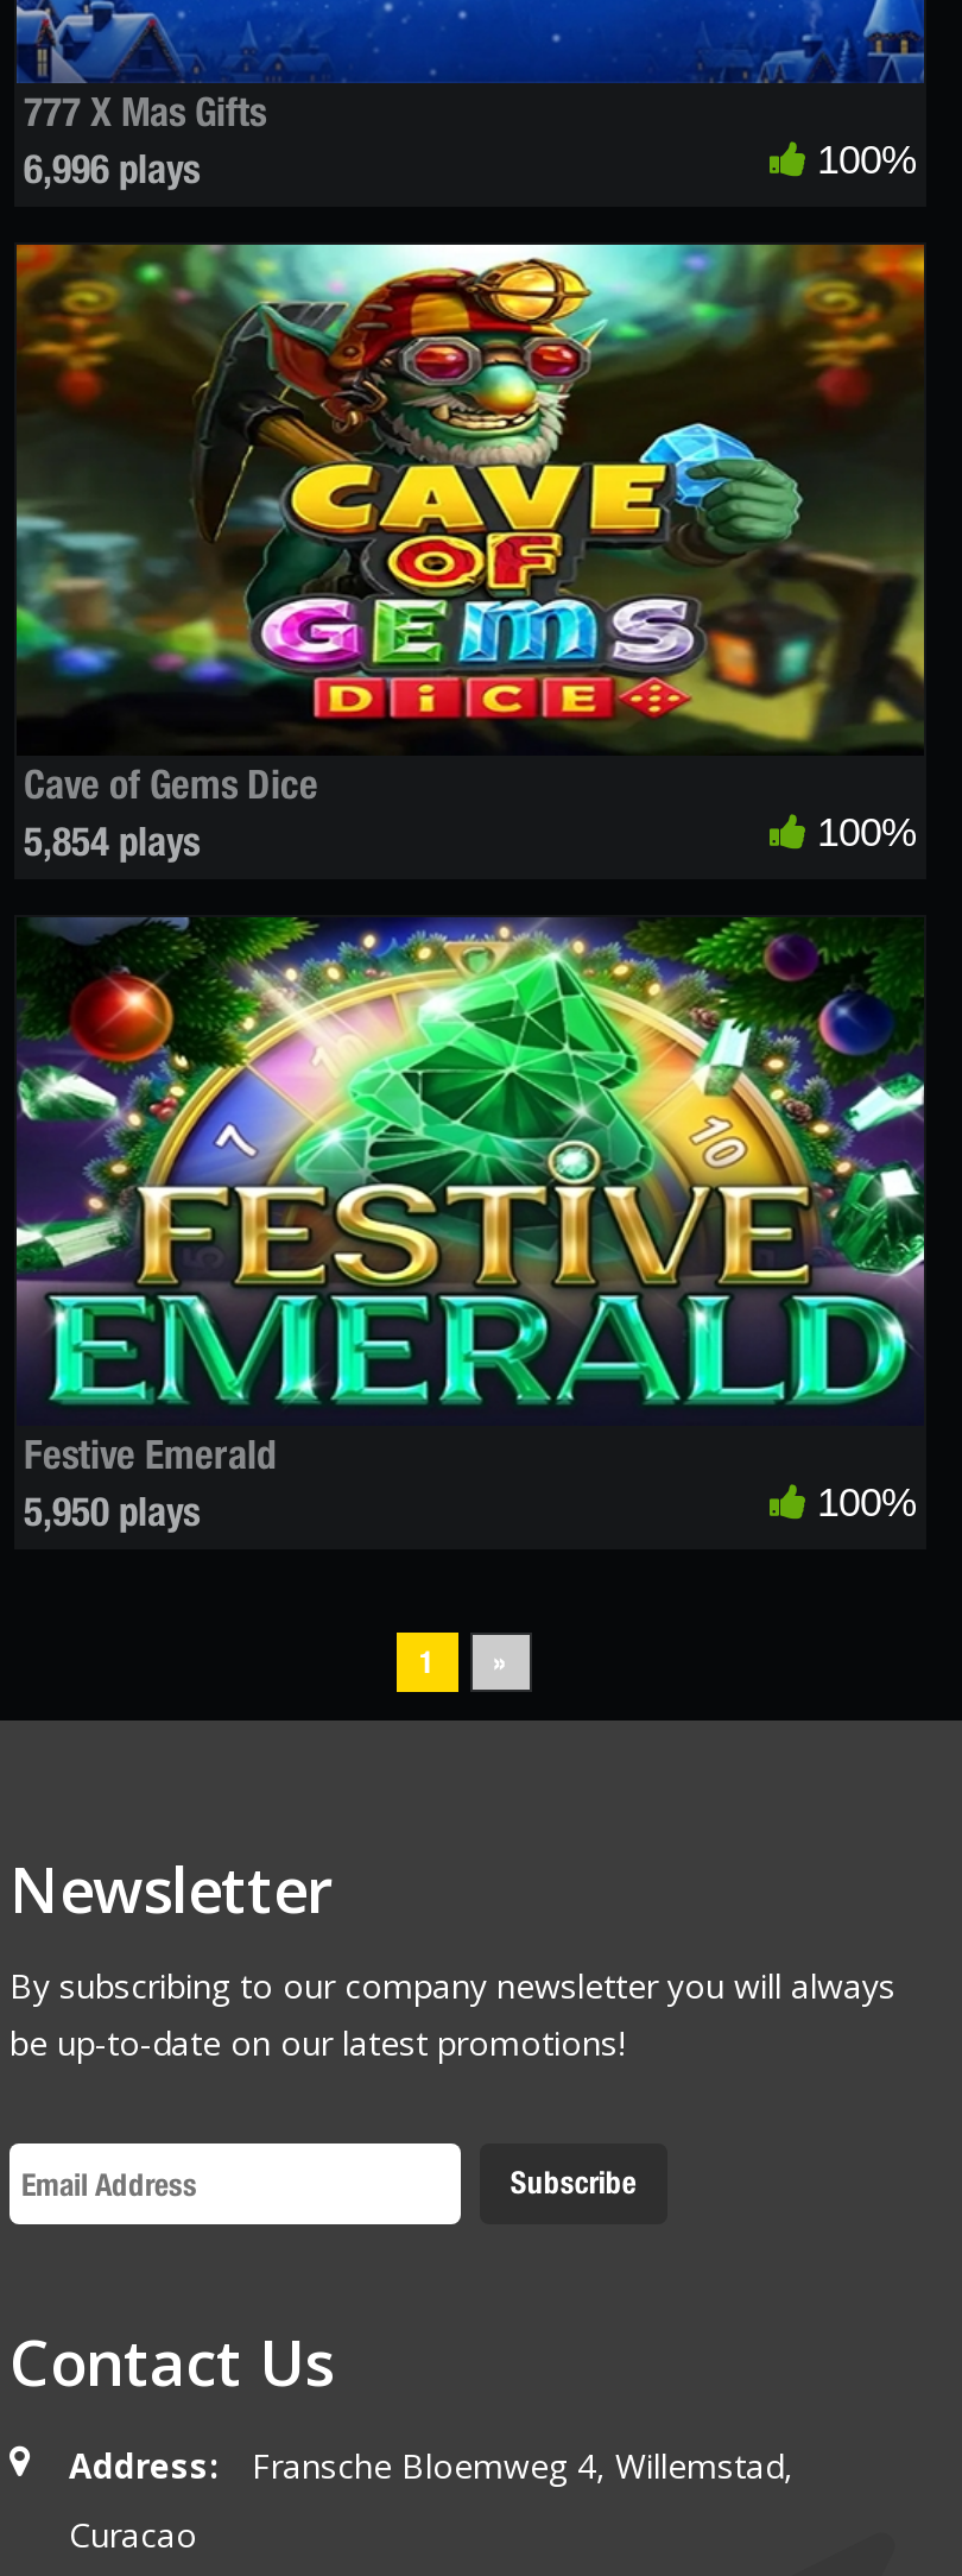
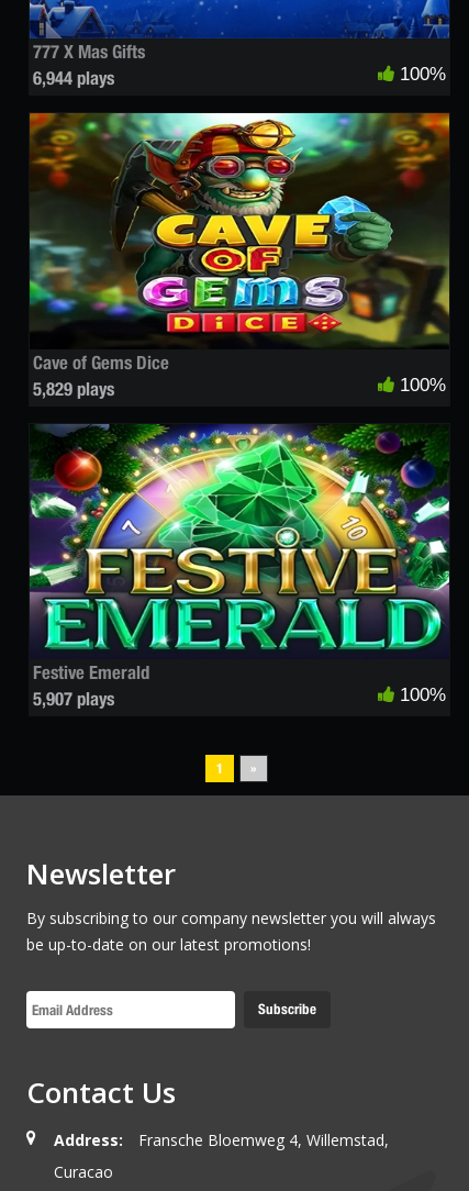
[24,144,200,192] 6,996 plays -> [33,67,114,89] 6,944 plays
[24,816,200,864] 5,854 plays -> [33,377,114,399] 5,829 plays
[24,1489,200,1536] 5,950 plays -> [33,688,114,710] 5,907 plays

